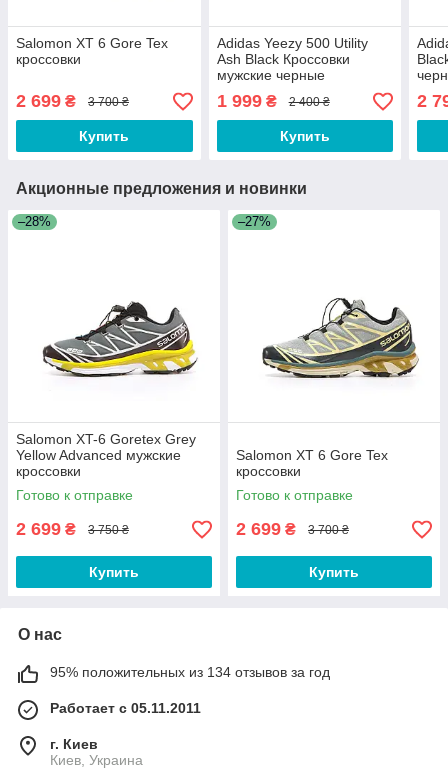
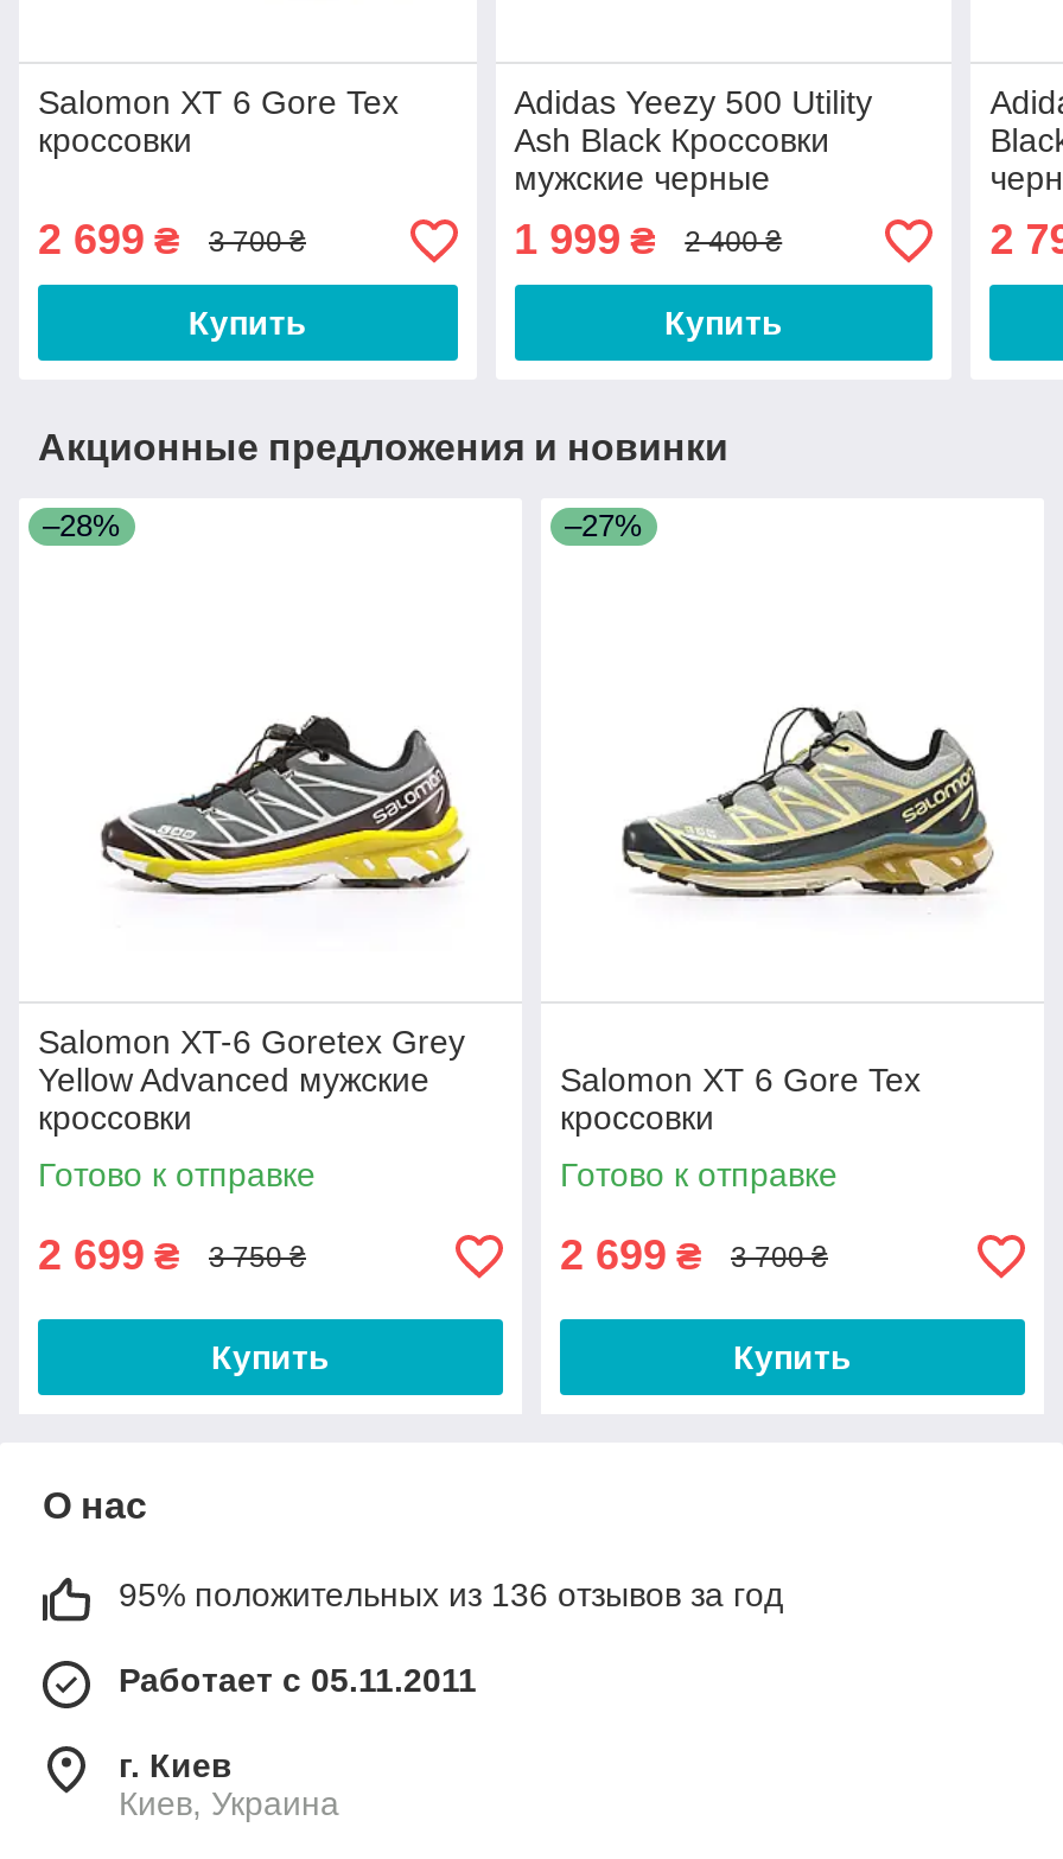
[50,664,330,680] 95% положительных из 134 отзывов за год -> [119,1576,783,1614] 95% положительных из 136 отзывов за год

